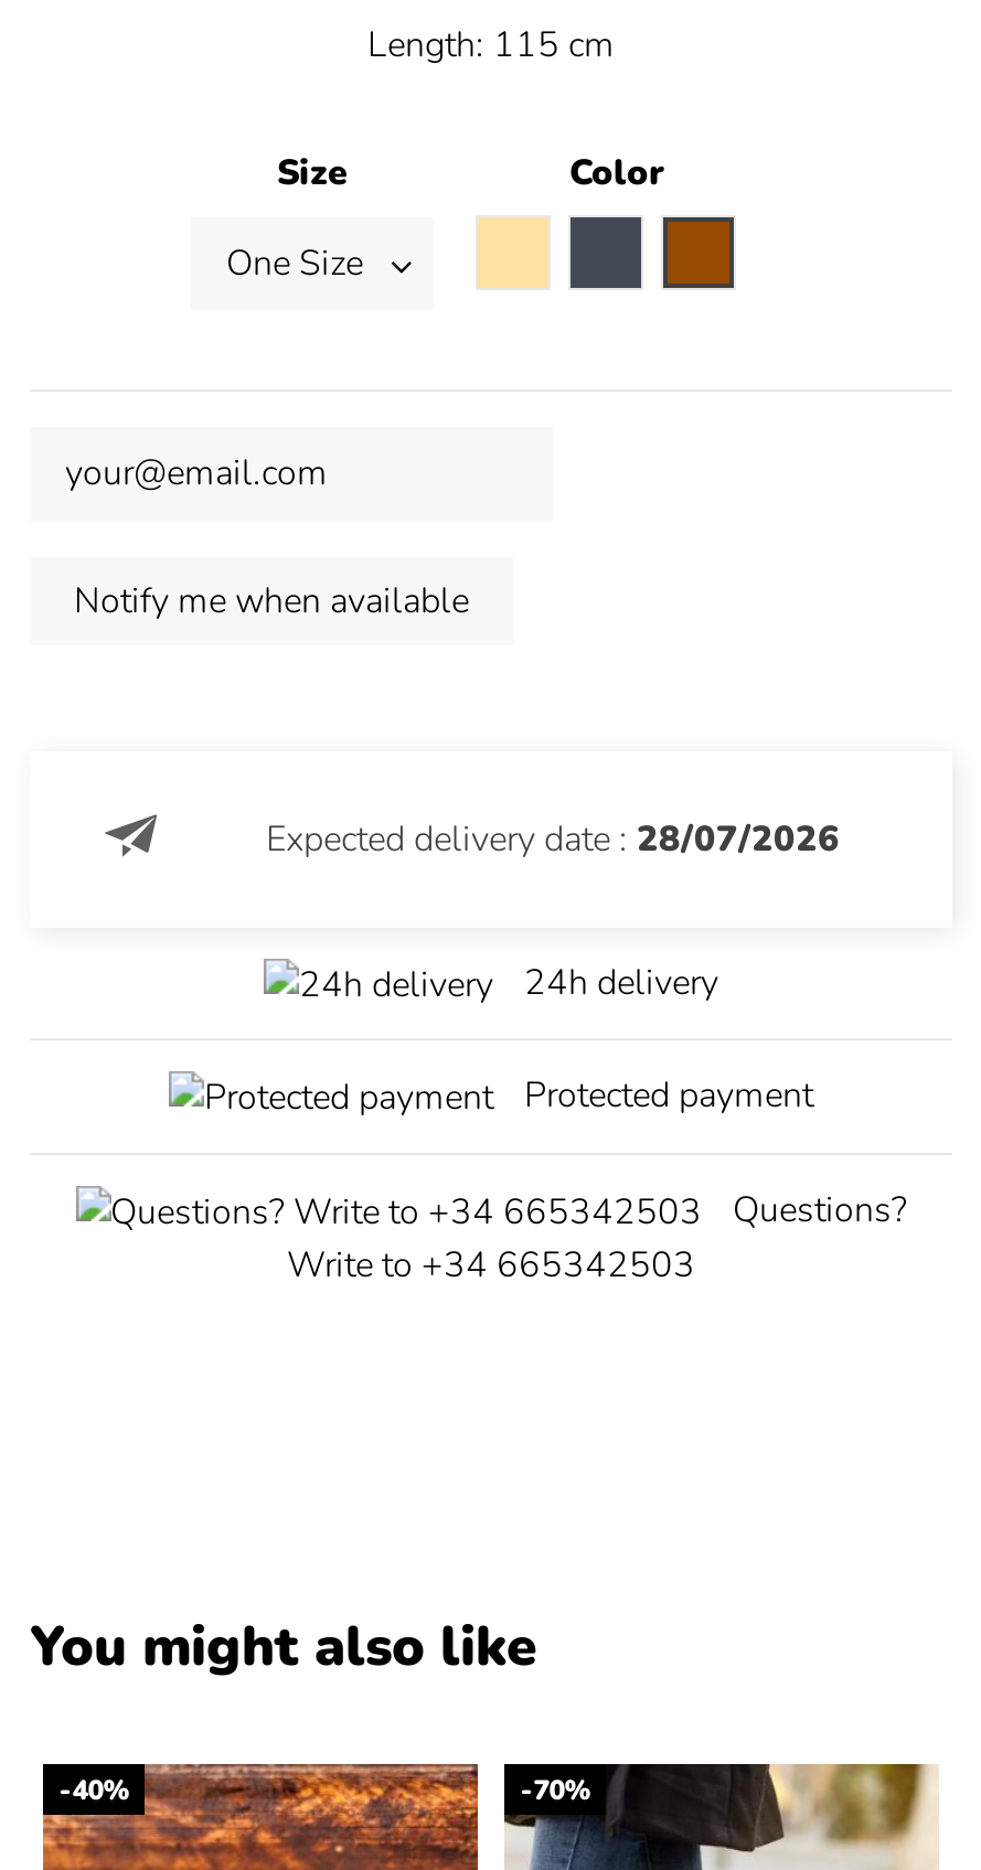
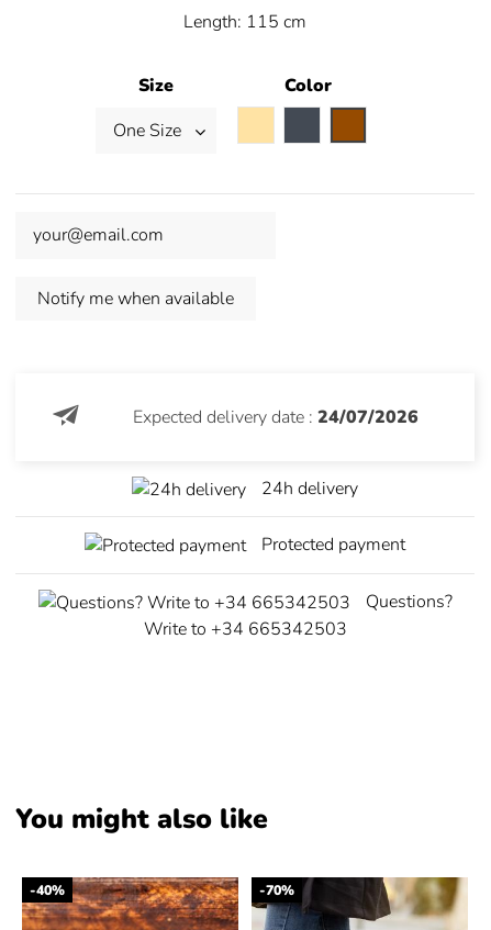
[266,815,840,863] Expected delivery date : 28/07/2026 -> [133,405,419,429] Expected delivery date : 24/07/2026

